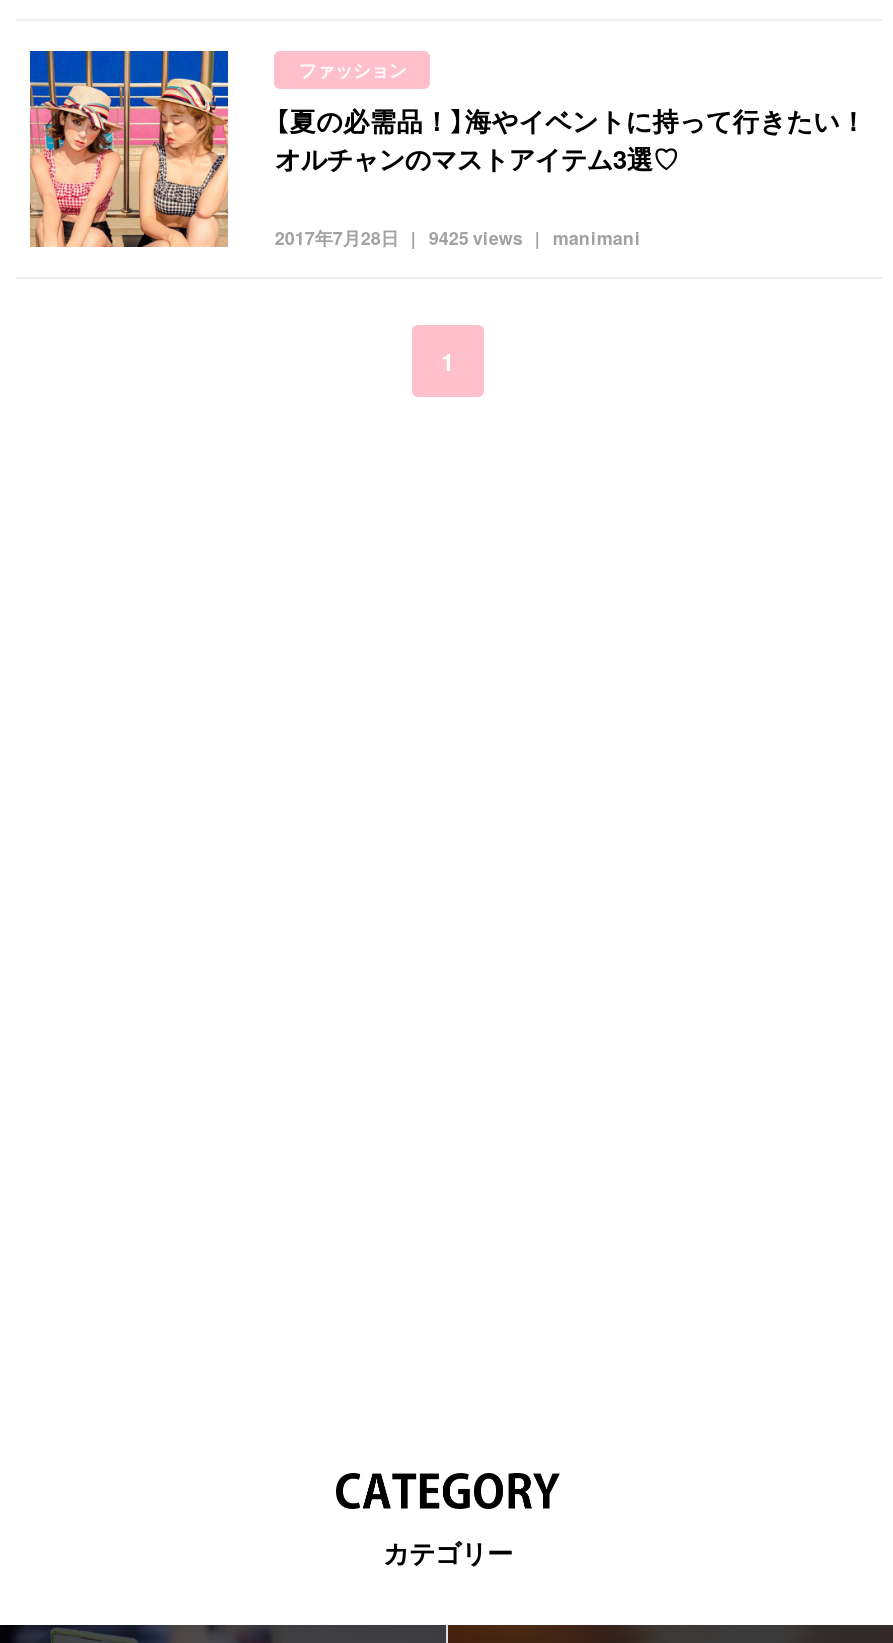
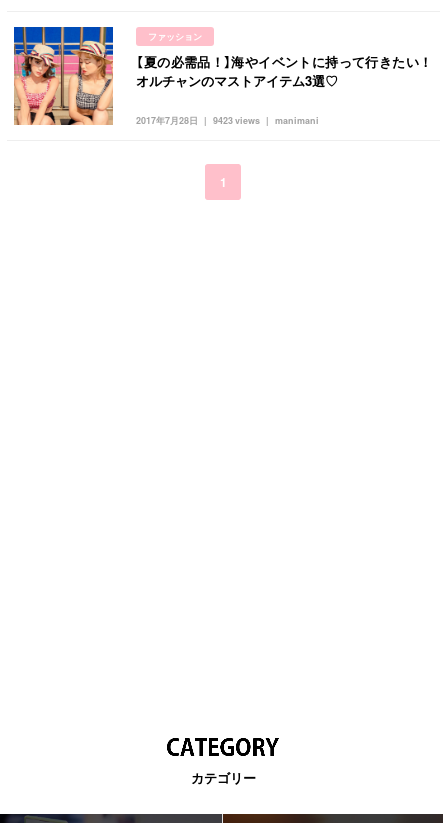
[275,225,641,251] 2017年7月28日 9425 views manimani -> [136,114,319,127] 2017年7月28日 9423 views manimani

